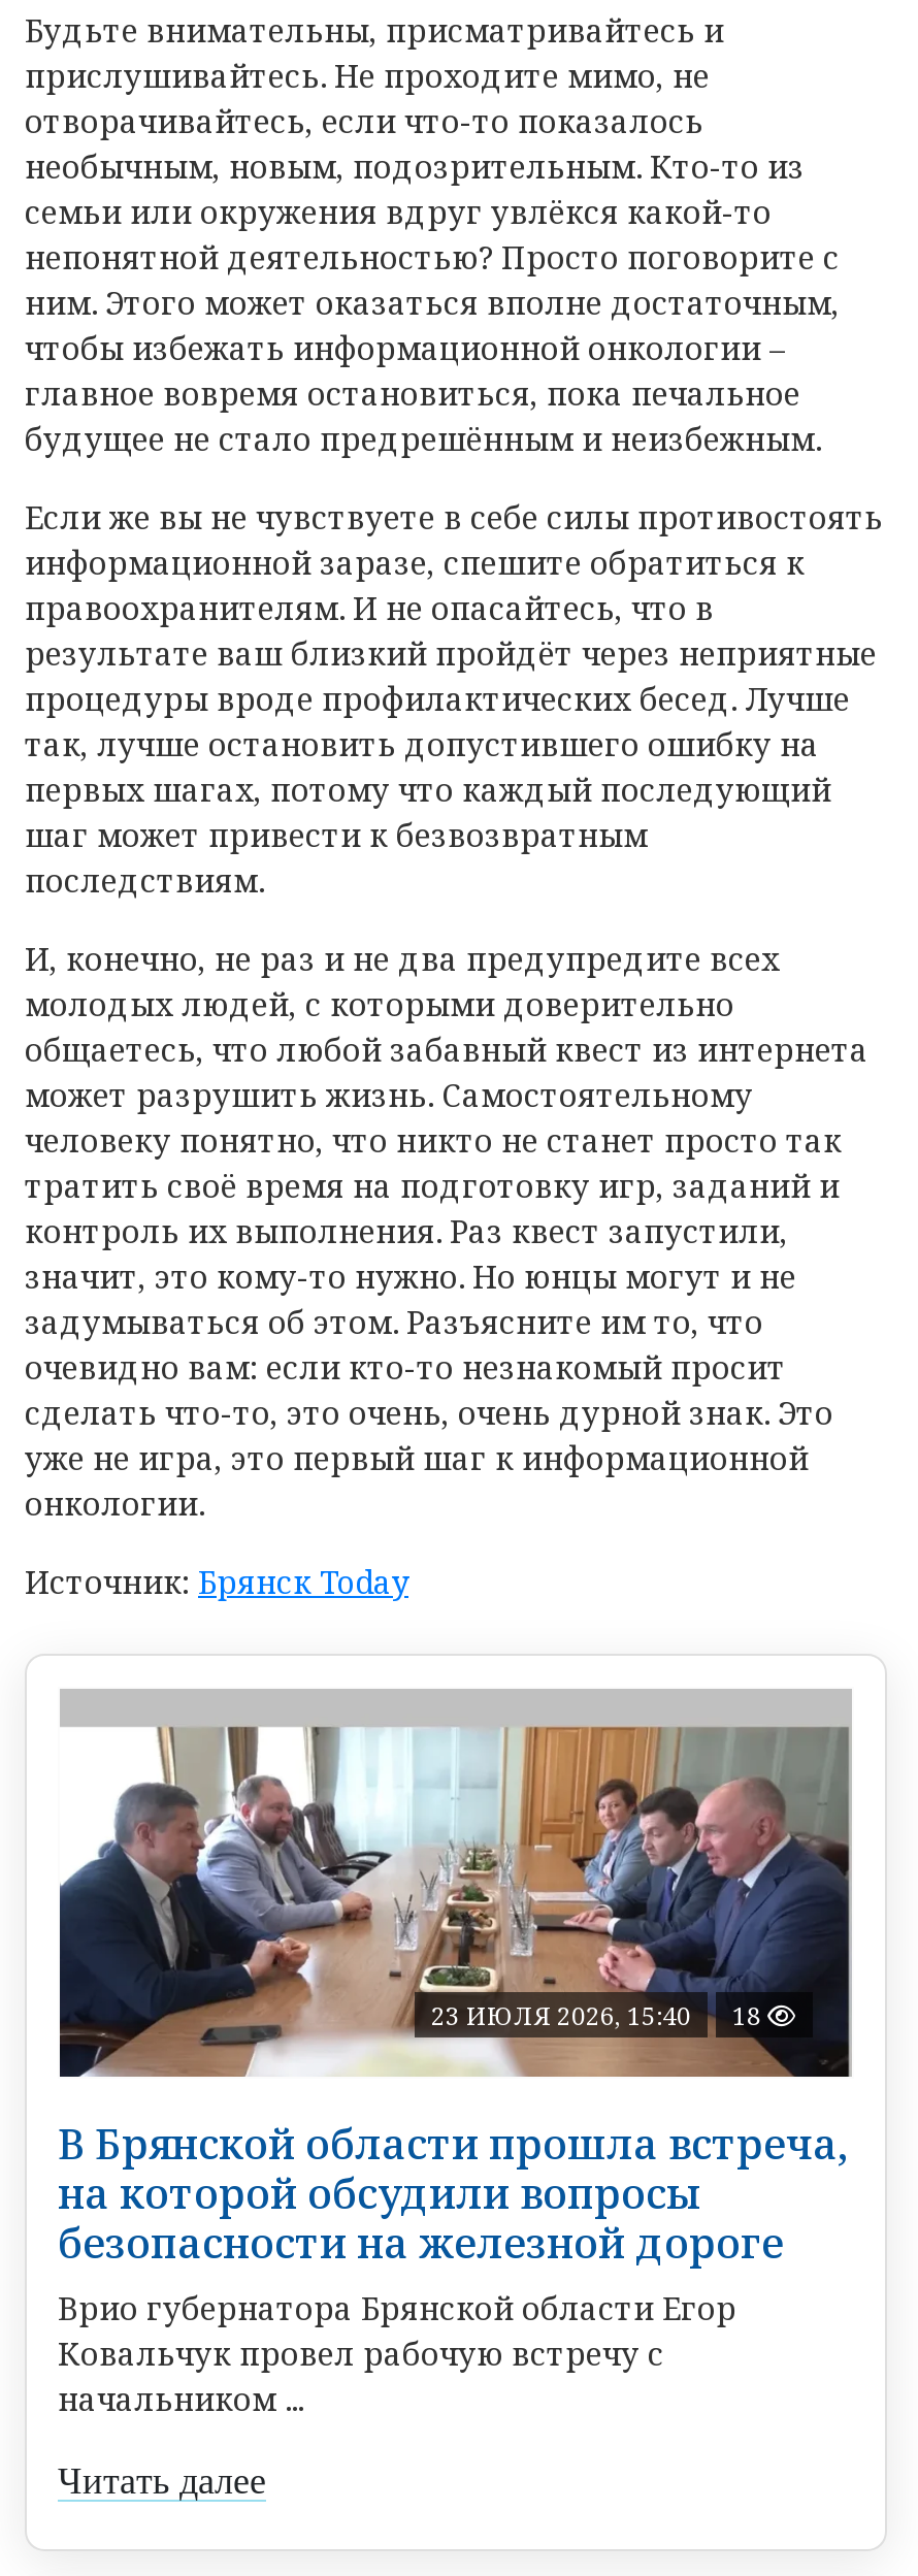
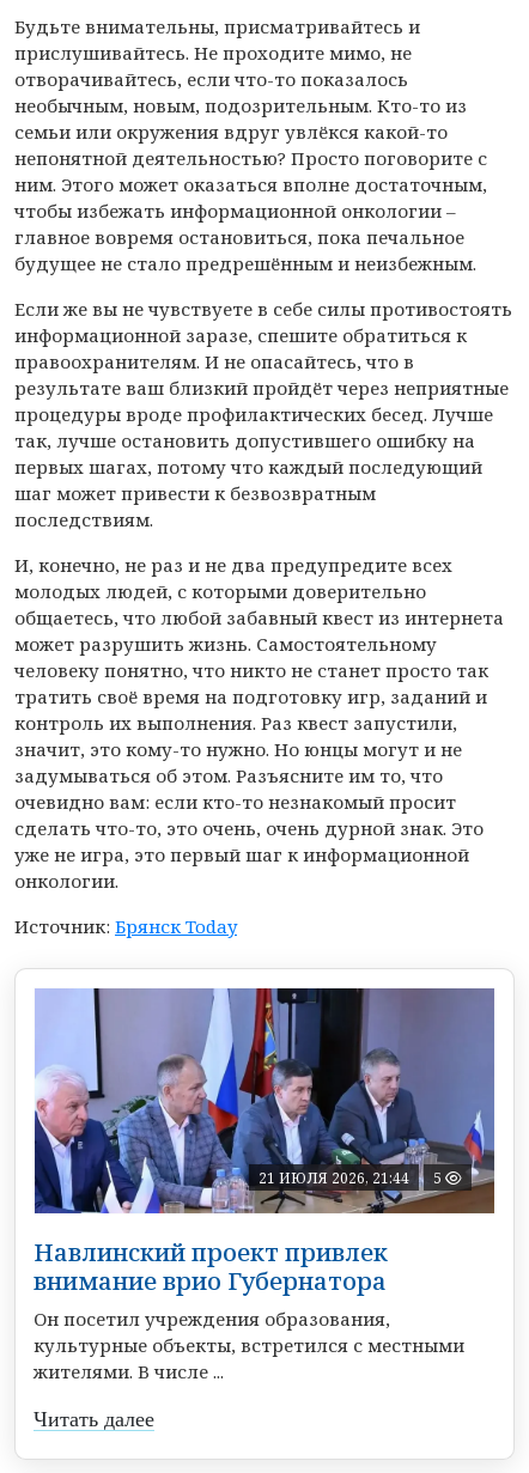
[58,1689,852,2079] [image] | 23 ИЮЛЯ 2026, 15:40 | 18 -> [34,987,494,1199] [image] | 21 ИЮЛЯ 2026, 21:44 | 5
[58,2116,848,2420] В Брянской области прошла встреча, | на которой обсудили вопросы | безопасности на железной дороге | Врио губернатора Брянской области Егор | Ковальчук провел рабочую встречу с | начальником ... -> [34,1236,464,1383] Навлинский проект привлек | внимание врио Губернатора | Он посетил учреждения образования, | культурные объекты, встретился с местными | жителями. В числе ...

